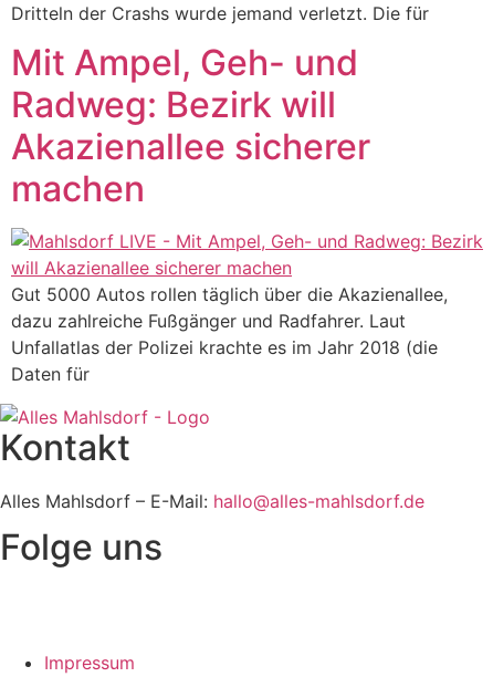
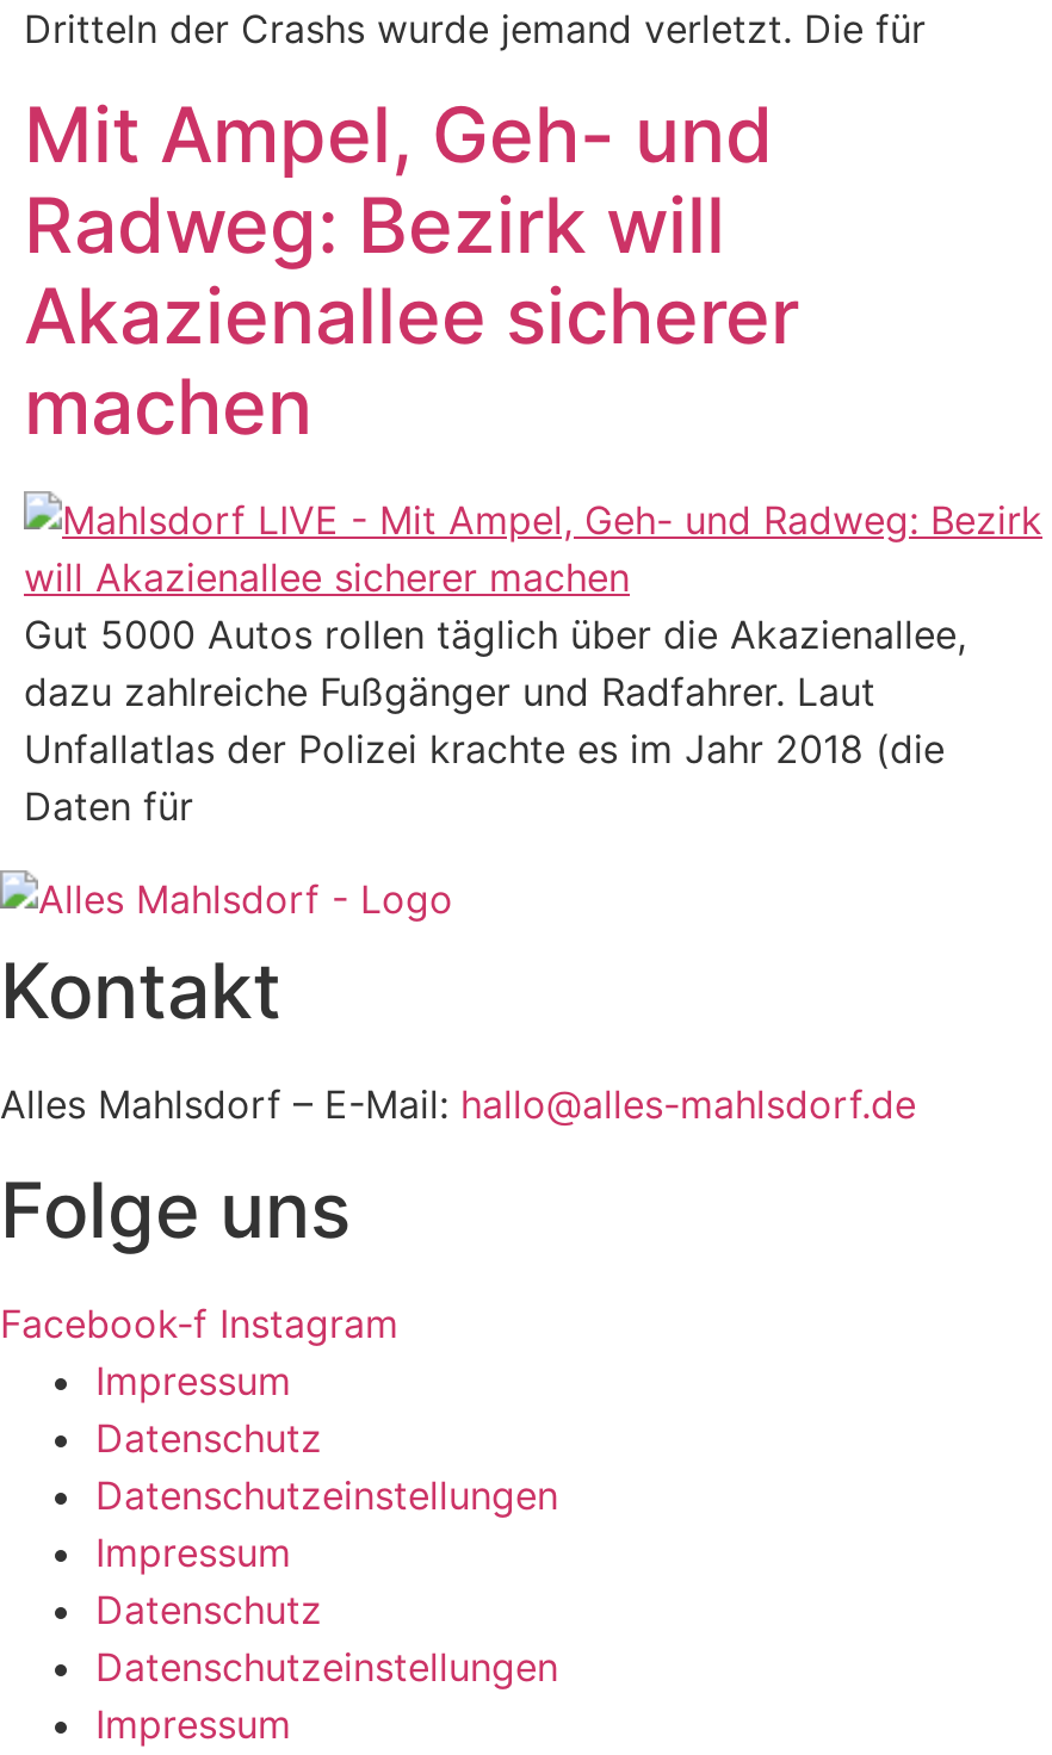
none -> [0,1300,558,1691] Facebook-f Instagram | Impressum | Datenschutz | Datenschutzeinstellungen | Impressum | Datenschutz | Datenschutzeinstellungen

